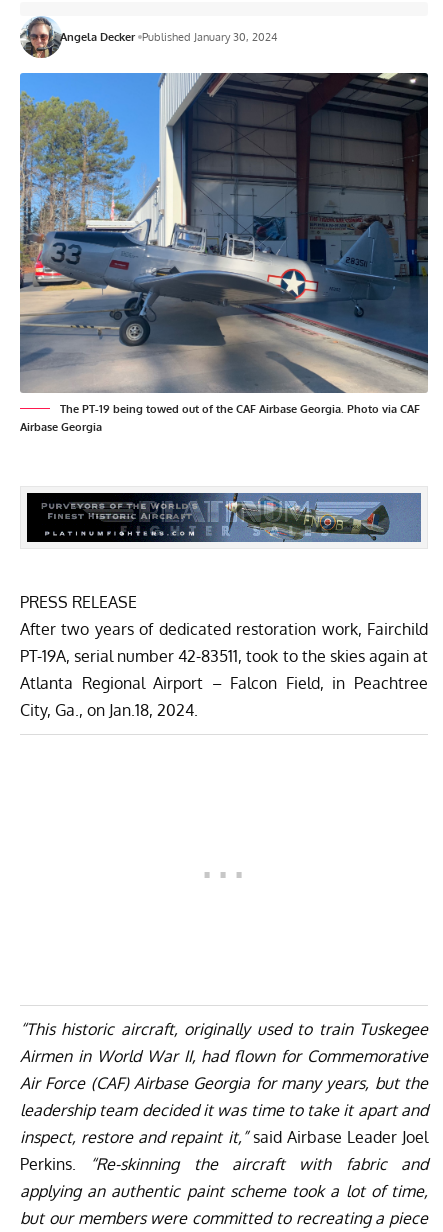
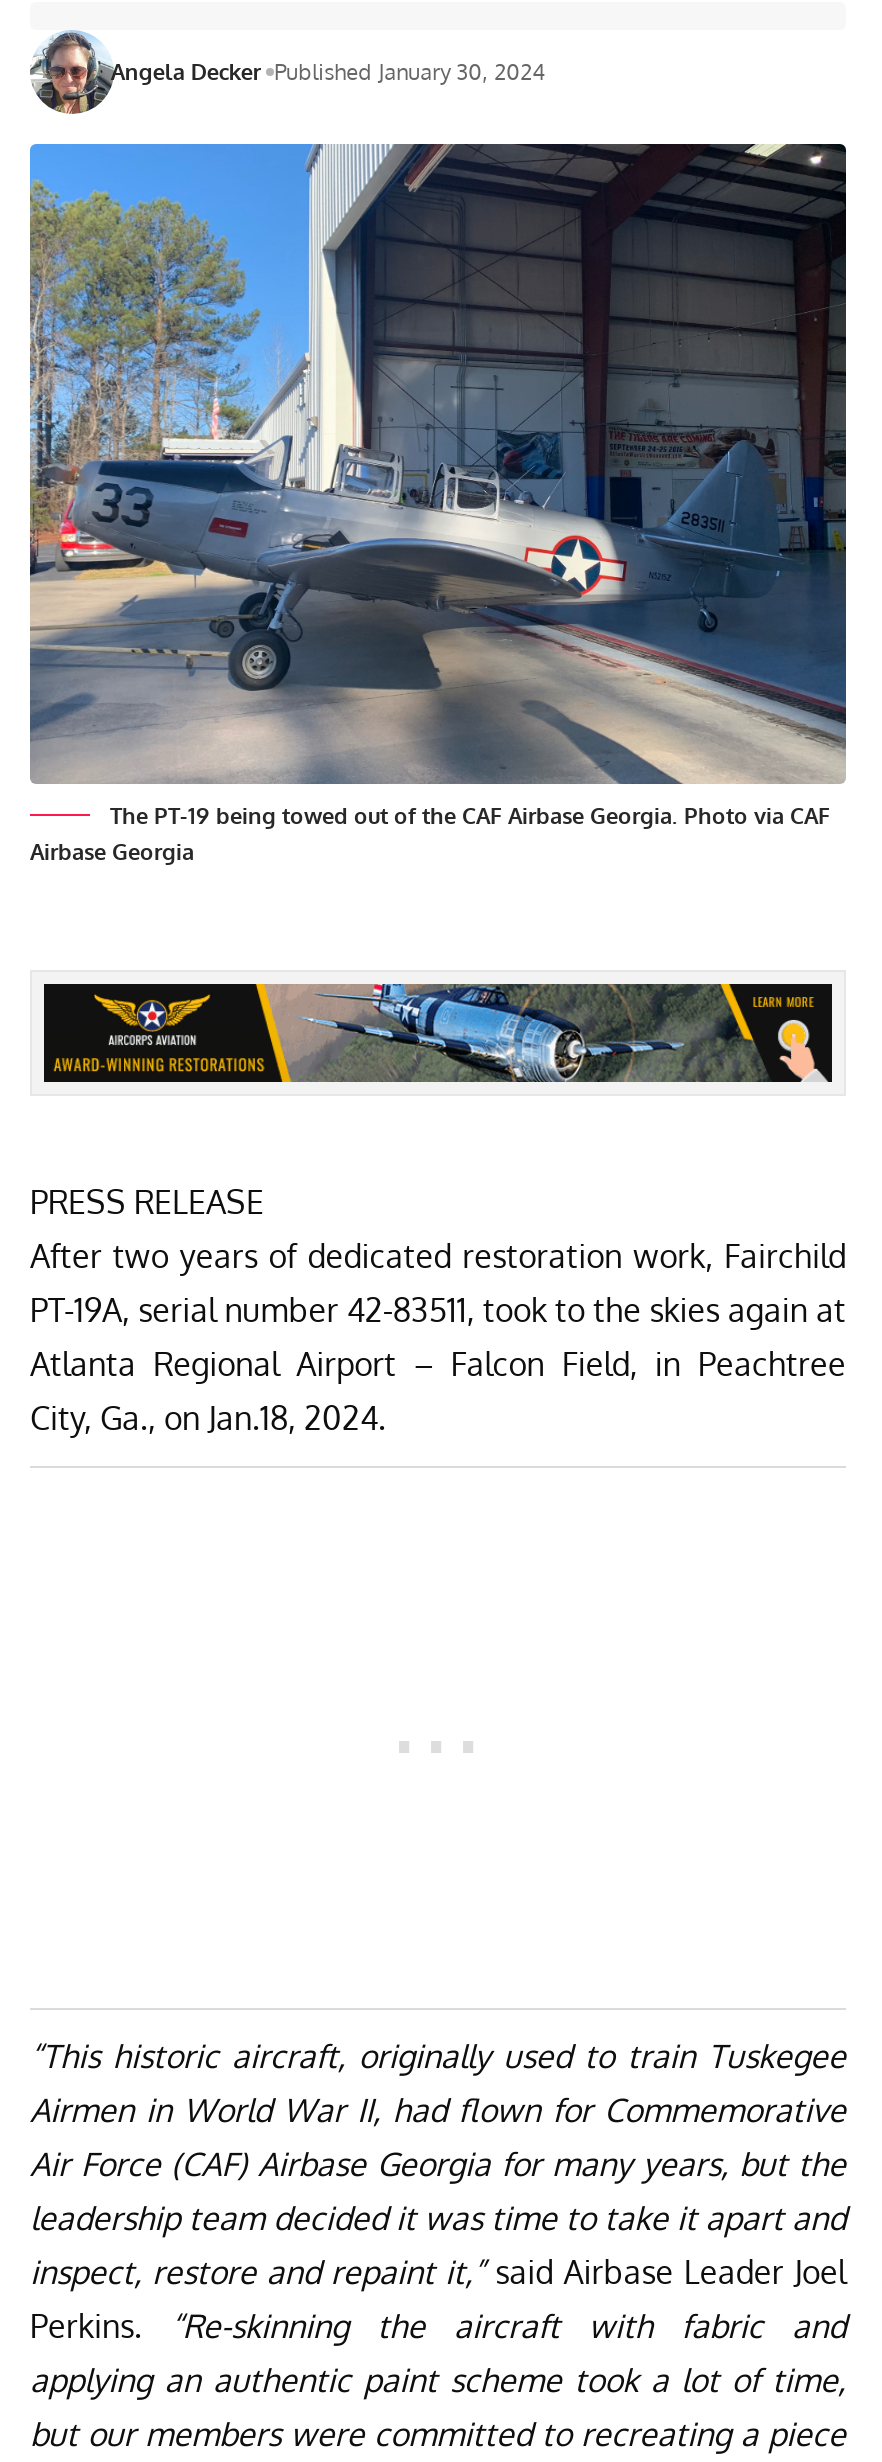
[32,492,422,543] [image] -> [52,982,834,1084] [image]

